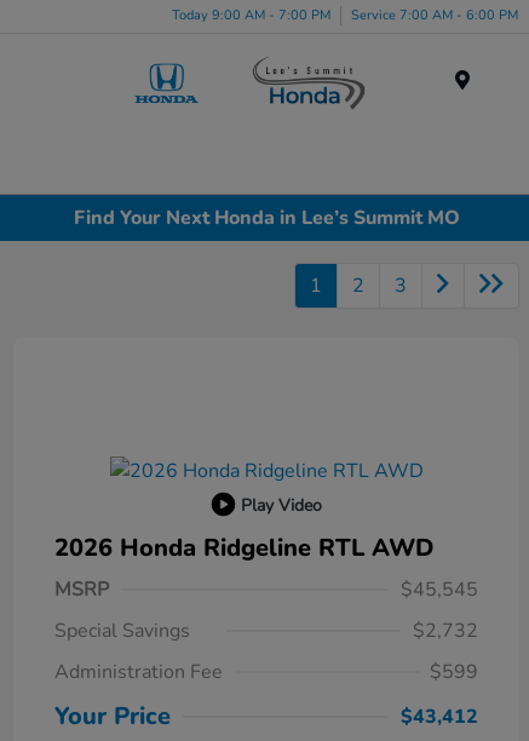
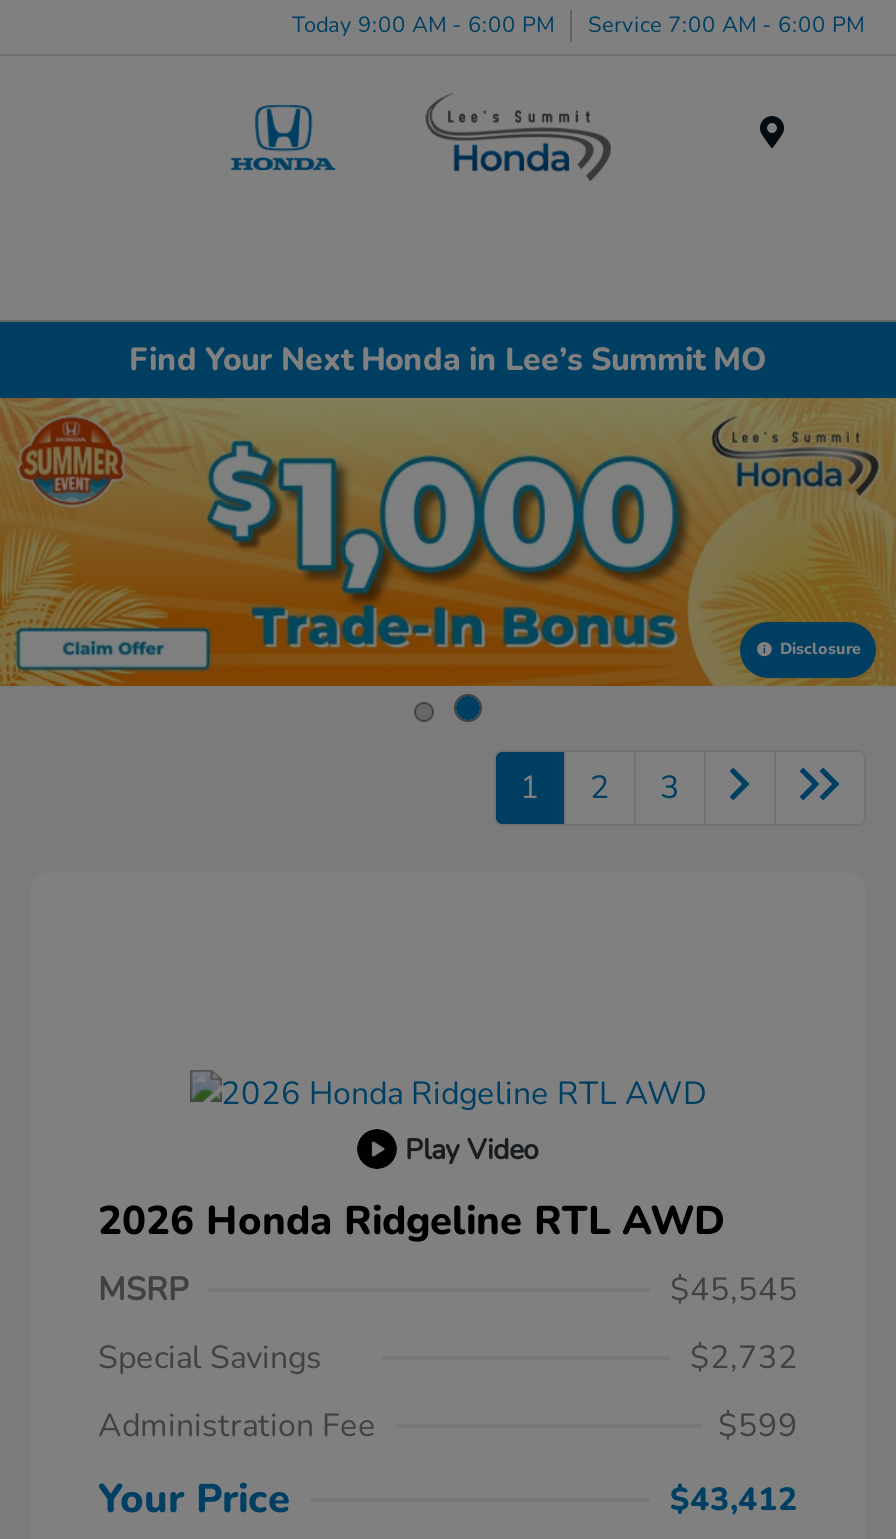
[172,5,518,24] Today 9:00 AM - 7:00 PM Service 7:00 AM - 6:00 PM -> [292,9,864,39] Today 9:00 AM - 6:00 PM Service 7:00 AM - 6:00 PM
none -> [6,396,890,724] [image] | Disclosure

